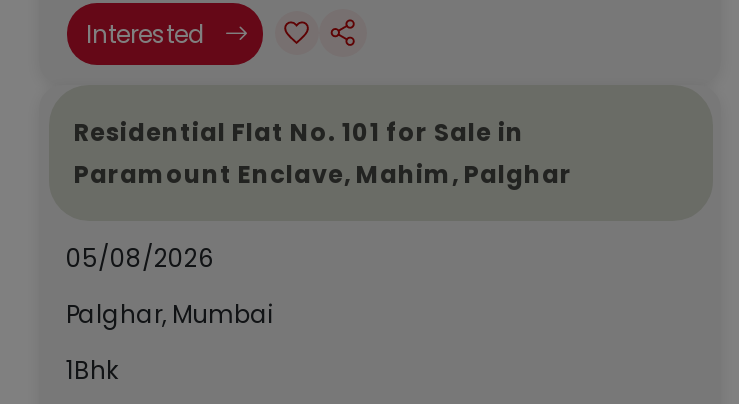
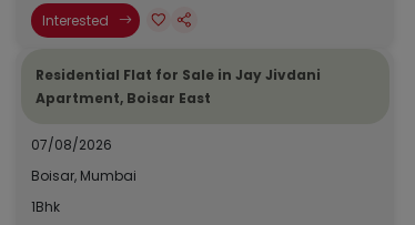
[74,115,572,191] Residential Flat No. 101 for Sale in | Paramount Enclave, Mahim, Palghar -> [35,65,320,107] Residential Flat for Sale in Jay Jivdani | Apartment, Boisar East
[66,241,214,275] 05/08/2026 -> [31,135,112,154] 07/08/2026
[66,297,274,331] Palghar, Mumbai -> [31,166,136,185] Boisar, Mumbai

